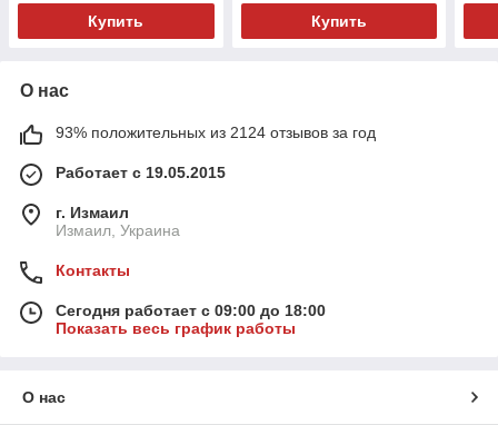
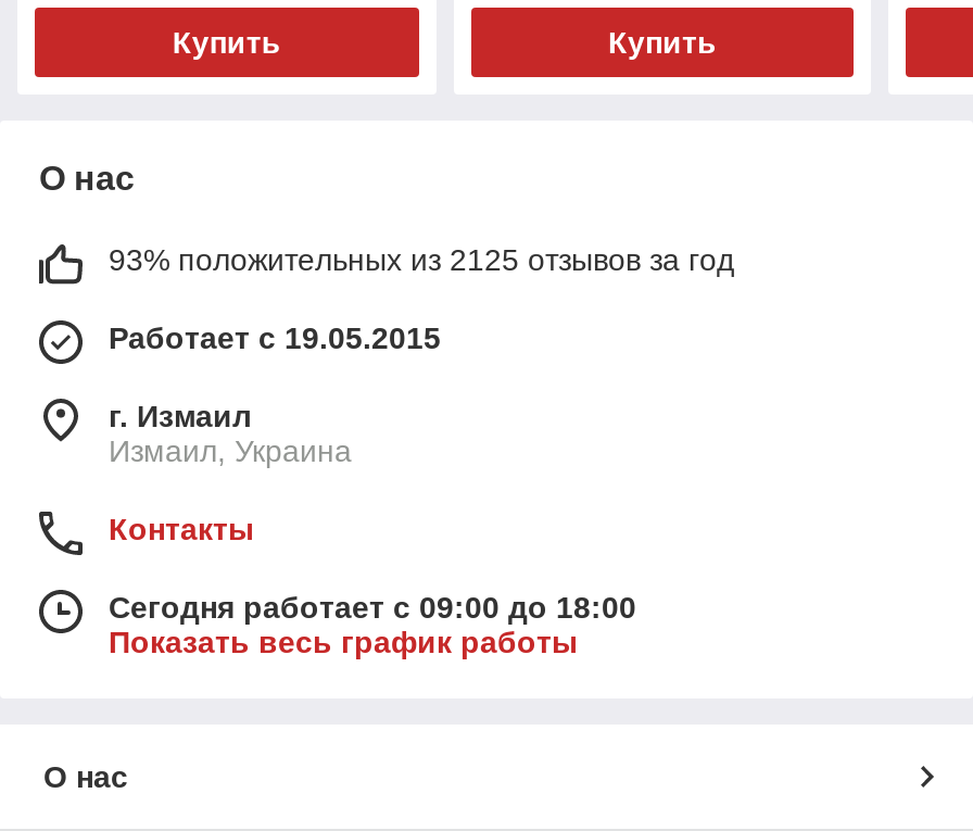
[56,123,376,141] 93% положительных из 2124 отзывов за год -> [109,242,734,277] 93% положительных из 2125 отзывов за год

